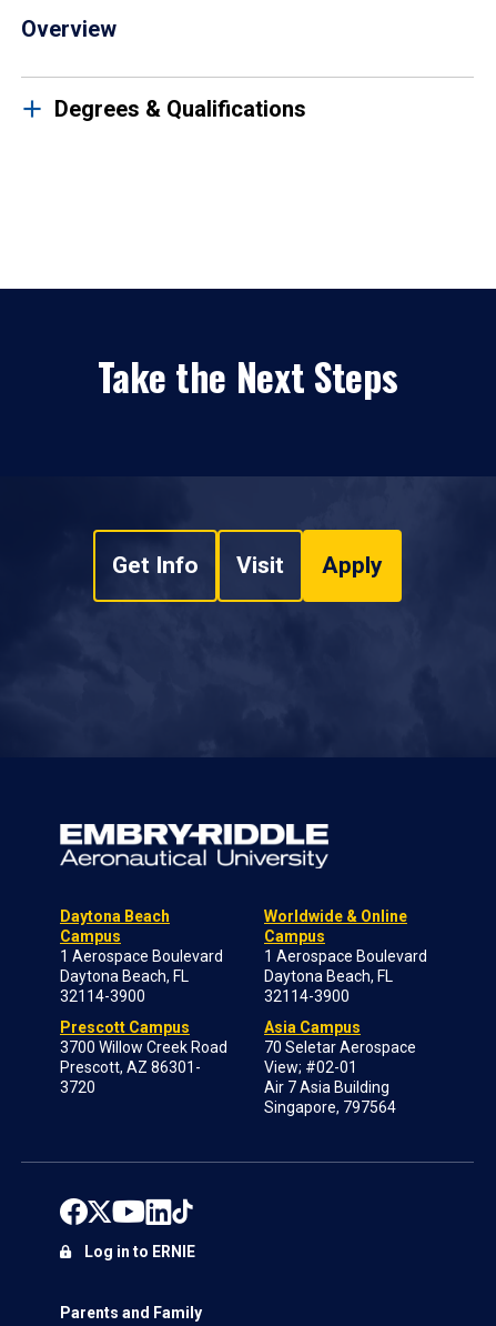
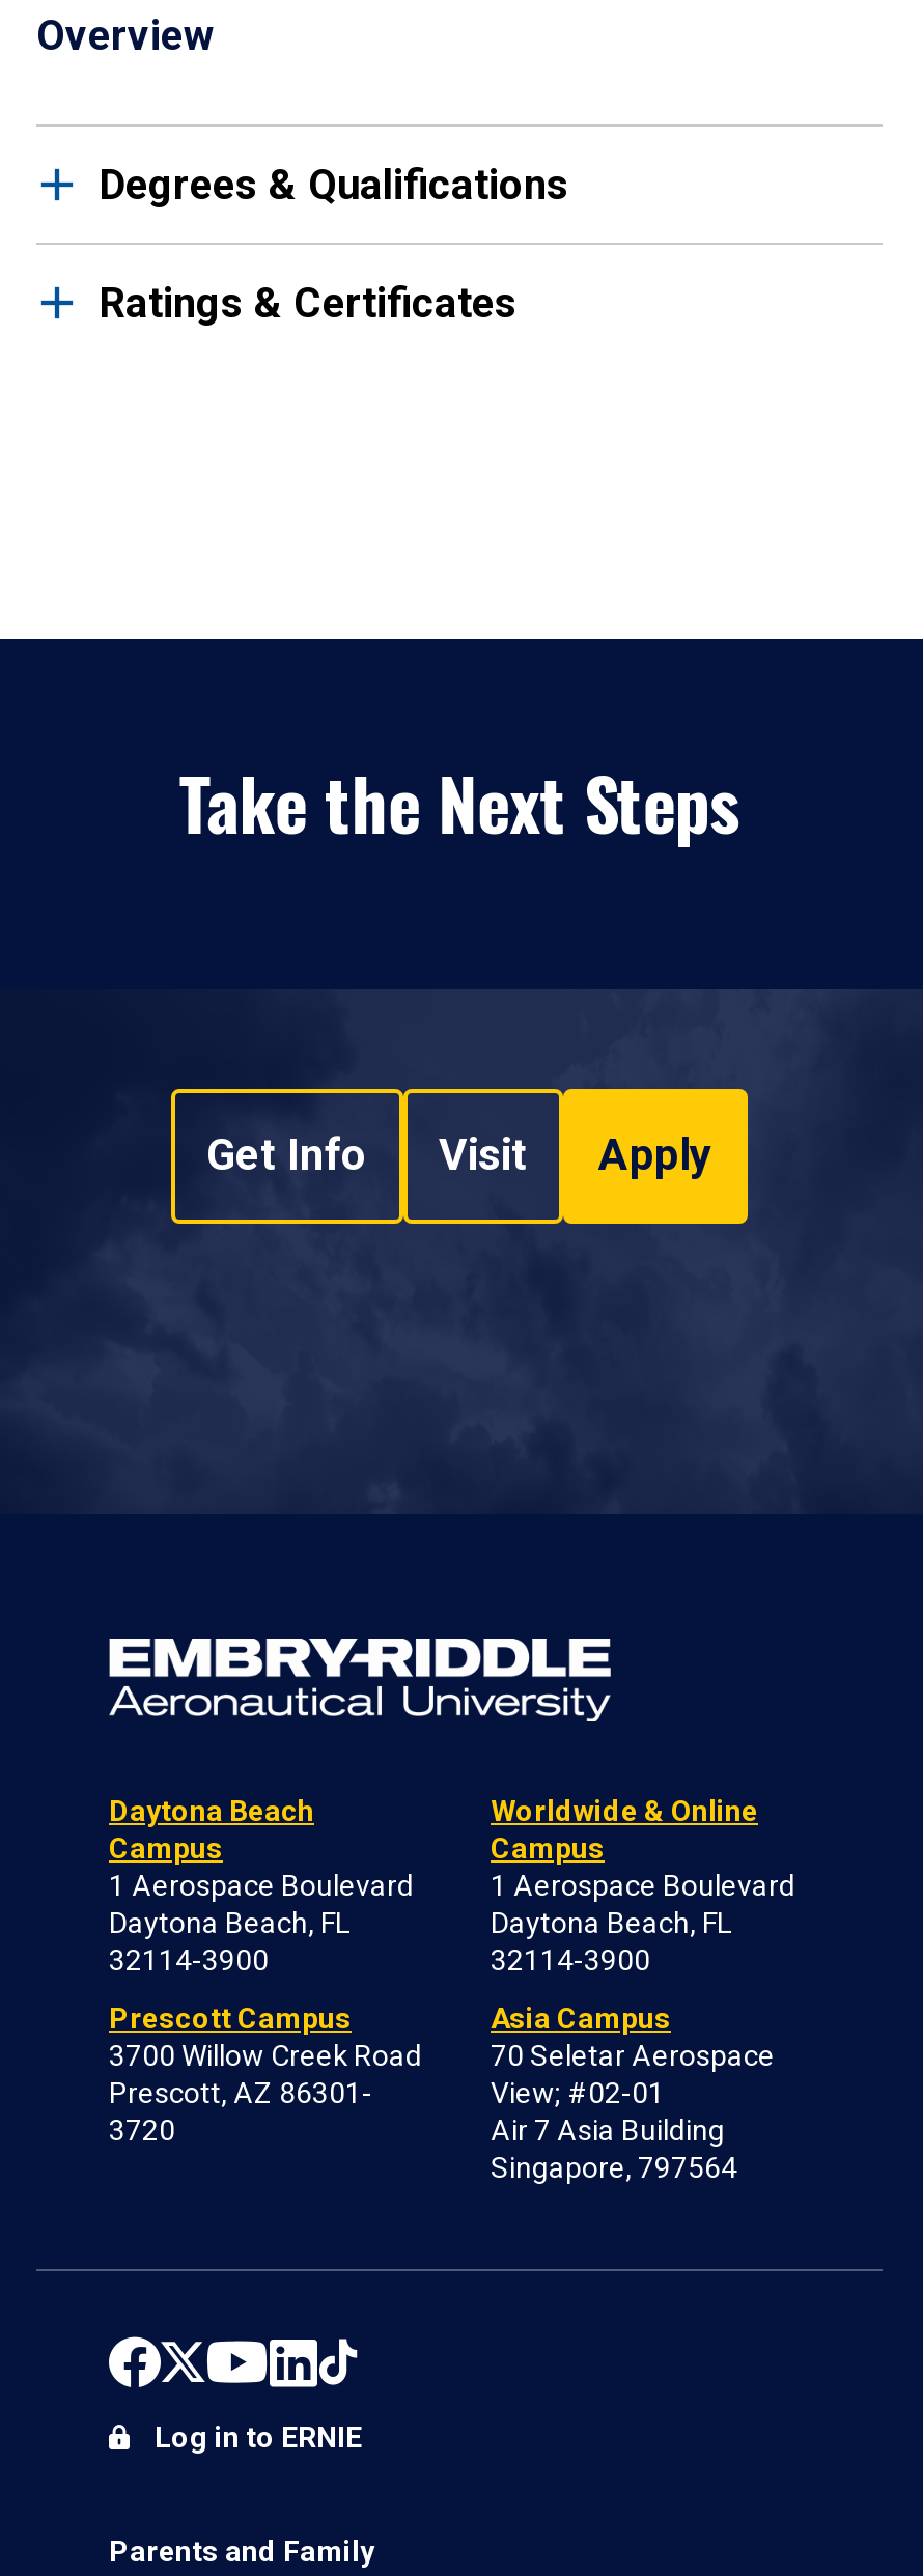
none -> [99,278,518,328] Ratings & Certificates

